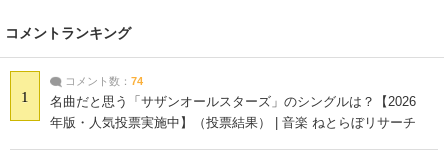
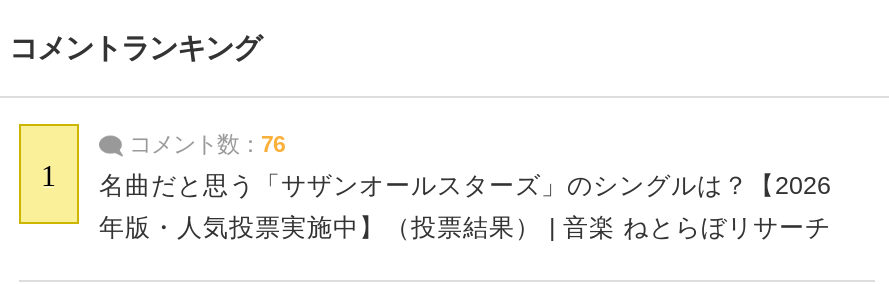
[62,75,143,87] コメント数：74 -> [123,133,285,157] コメント数：76

